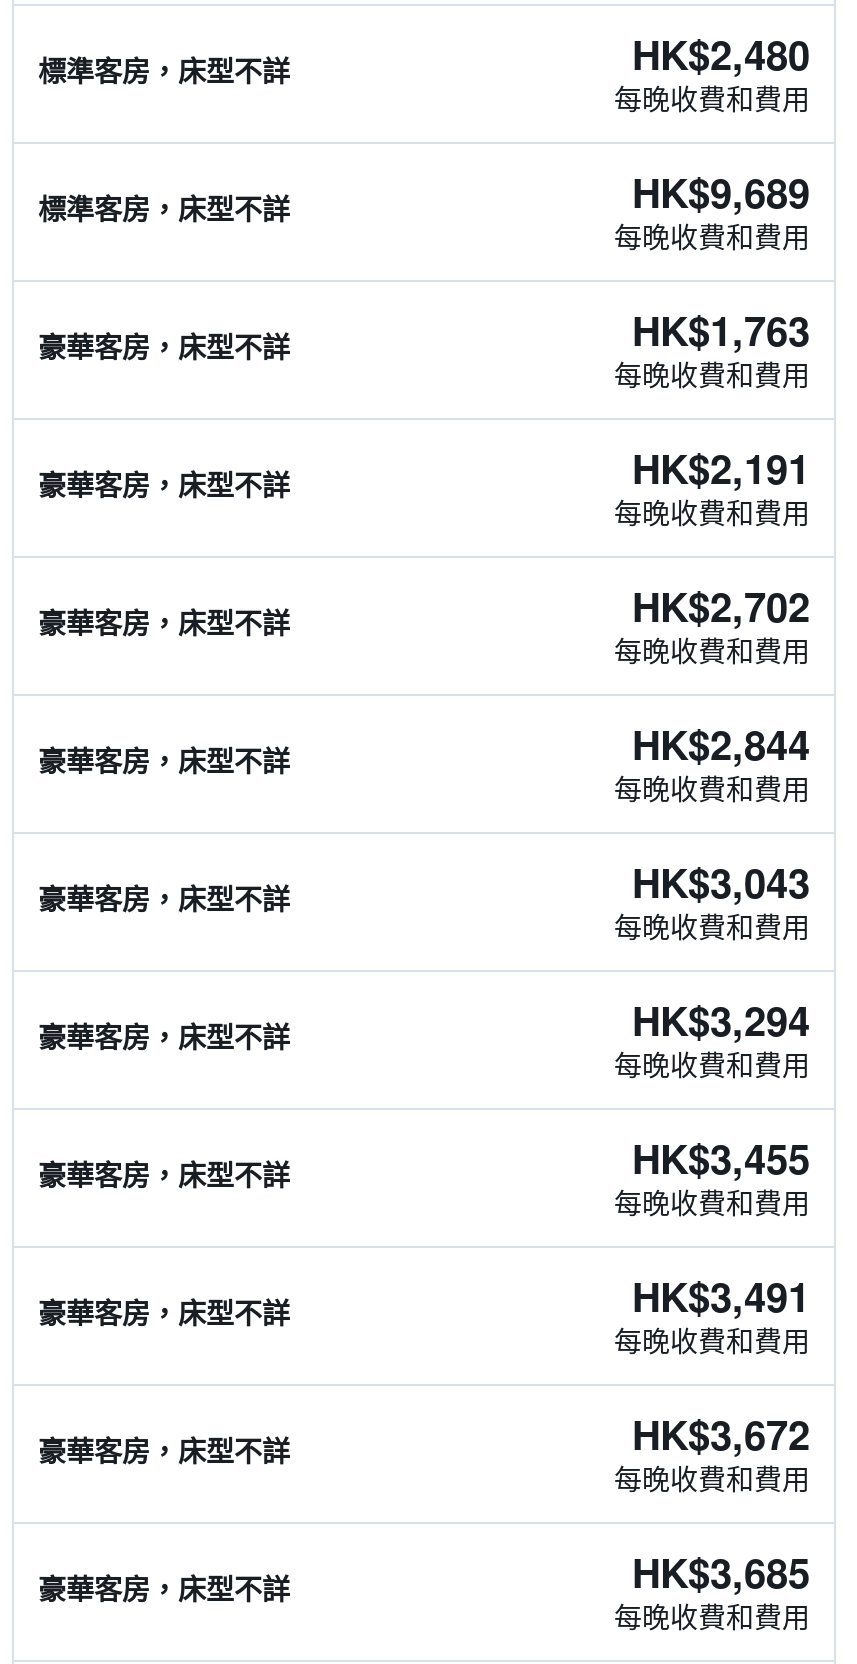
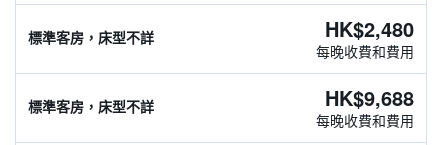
[38,162,810,1608] HK$9,689 | 每晚收費和費用 | 豪華客房，床型不詳 | HK$1,763 | 每晚收費和費用 | 豪華客房，床型不詳 | HK$2,191 | 每晚收費和費用 | 豪華客房，床型不詳 | HK$2,702 | 每晚收費和費用 | 豪華客房，床型不詳 | HK$2,844 | 每晚收費和費用 | 豪華客房，床型不詳 | HK$3,043 | 每晚收費和費用 | 豪華客房，床型不詳 | HK$3,294 | 每晚收費和費用 | 豪華客房，床型不詳 | HK$3,455 | 每晚收費和費用 | 豪華客房，床型不詳 | HK$3,491 | 每晚收費和費用 | 豪華客房，床型不詳 | HK$3,672 | 每晚收費和費用 | 豪華客房，床型不詳 | HK$3,685 -> [325,83,414,112] HK$9,688

